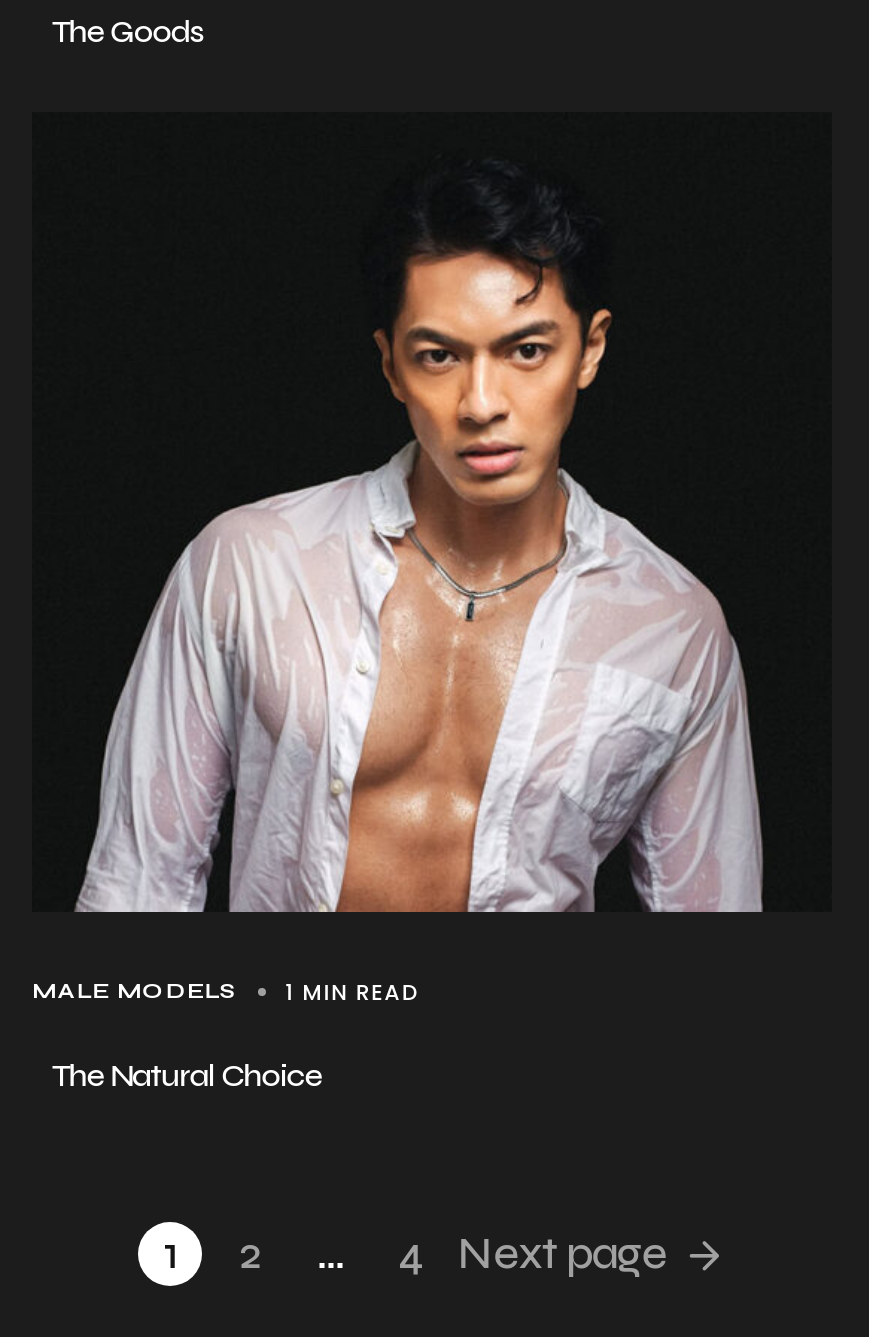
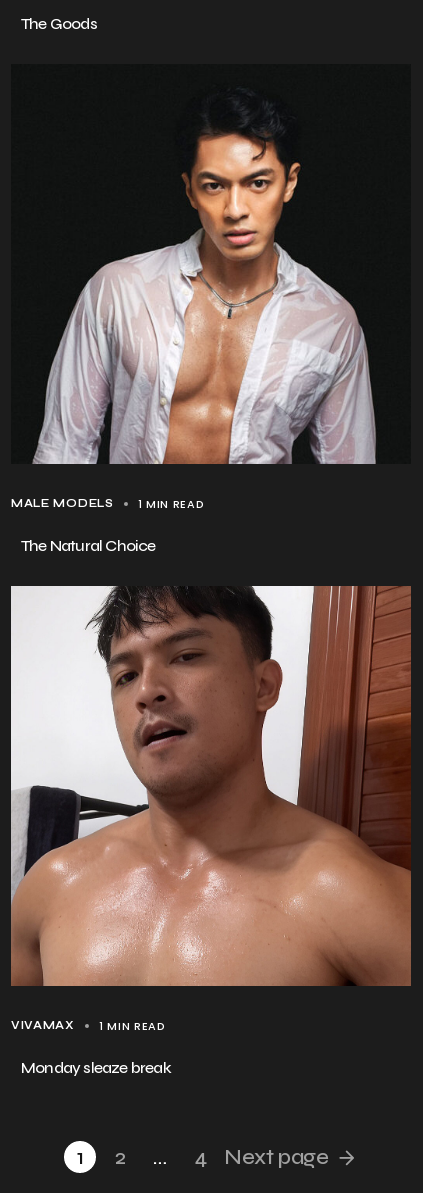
none -> [10,585,412,1077] [image] | VIVAMAX | 1 MIN READ | Monday sleaze break

